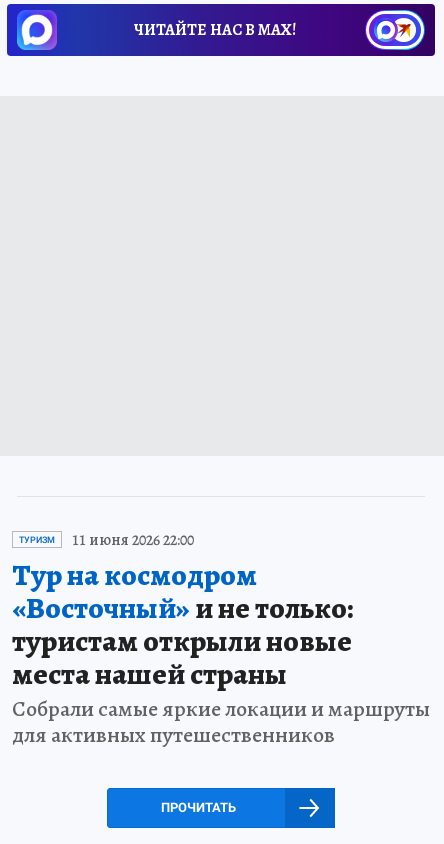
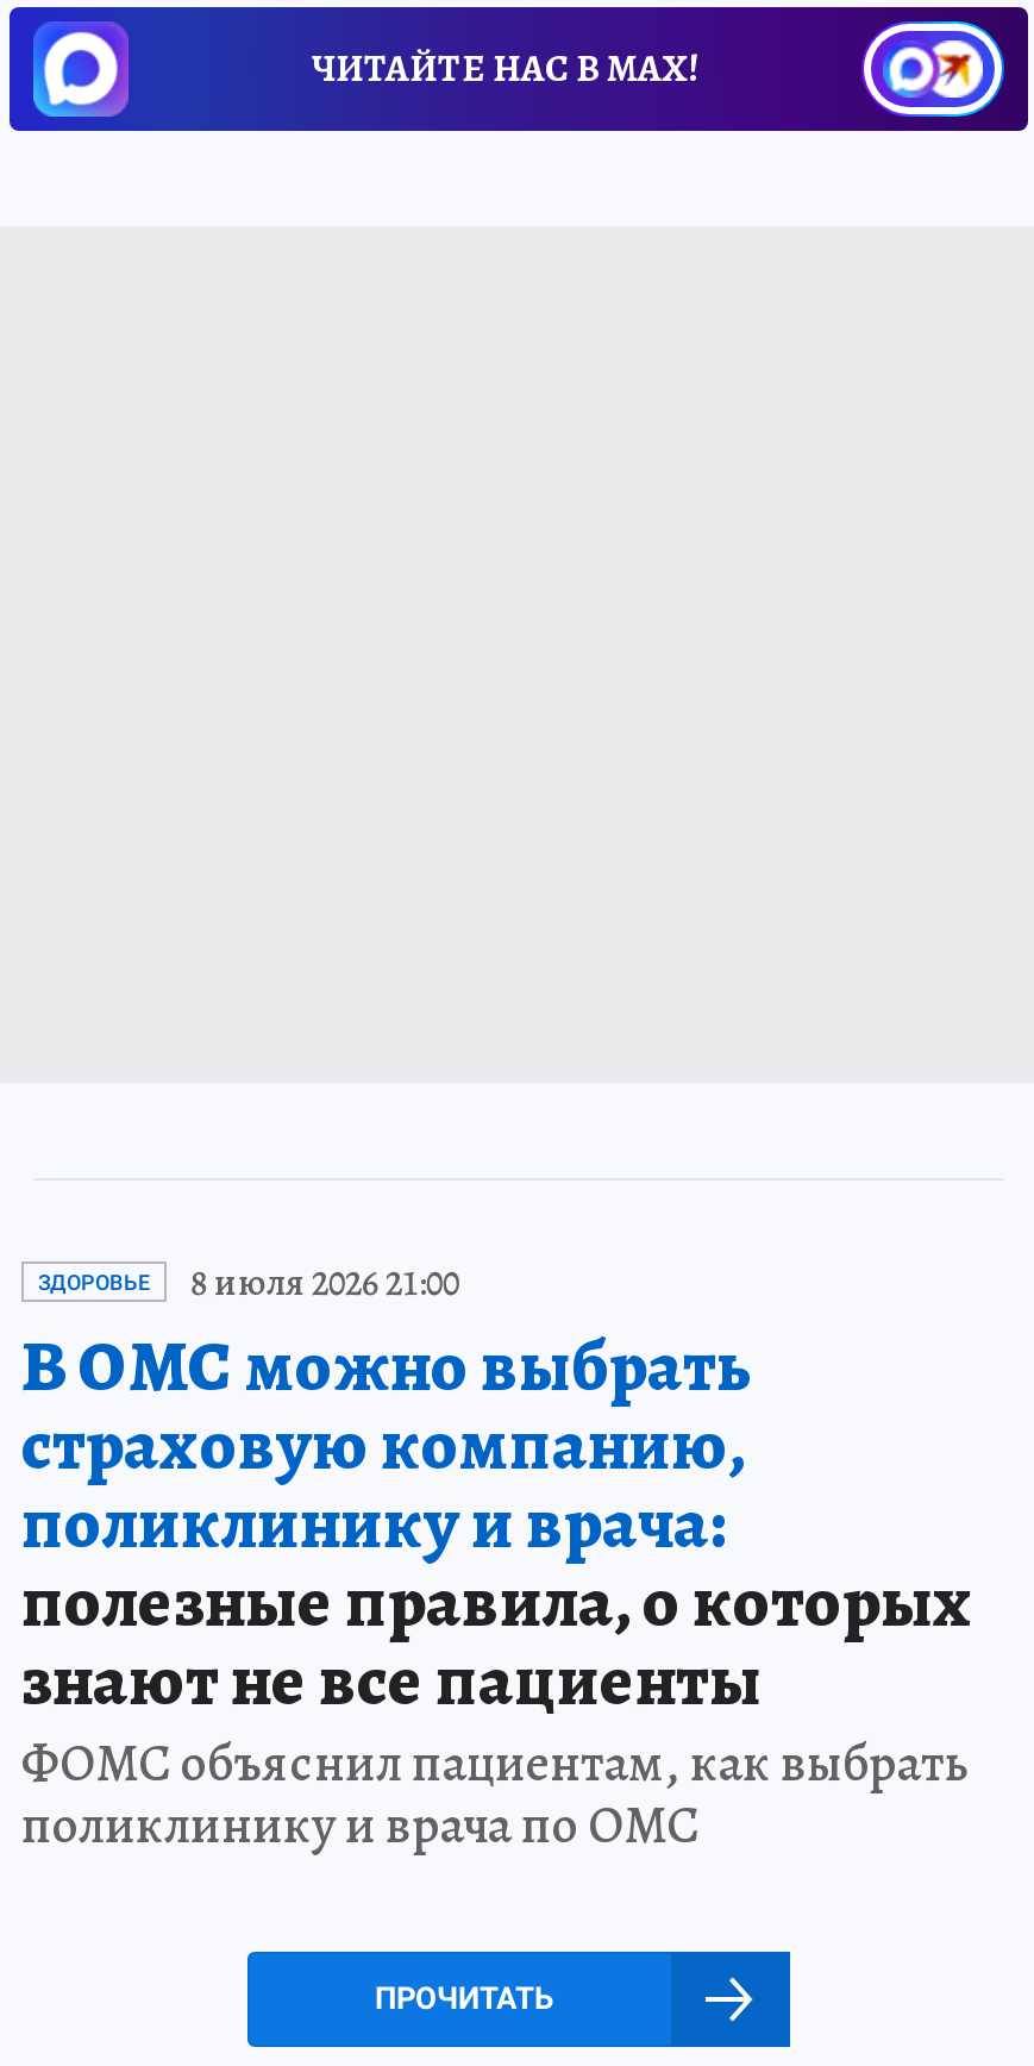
[12,529,430,750] ТУРИЗМ | 11 июня 2026 22:00 | Тур на космодром | «Восточный»и не только: | туристам открыли новые | места нашей страны | Собрали самые яркие локации и маршруты | для активных путешественников -> [21,1256,973,1861] ЗДОРОВЬЕ | 8 июля 2026 21:00 | В ОМС можно выбрать | страховую компанию, | поликлинику и врача: | полезные правила, о которых | знают не все пациенты | ФОМС объяснил пациентам, как выбрать | поликлинику и врача по ОМС

